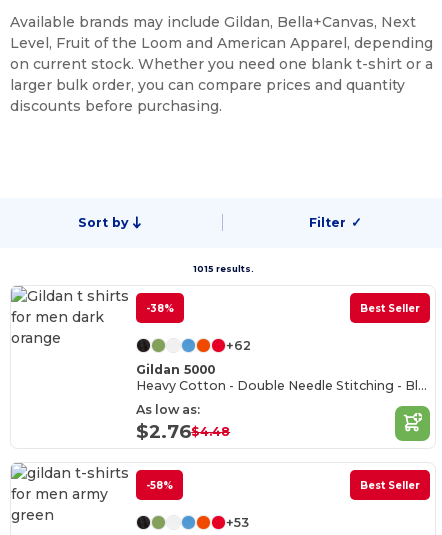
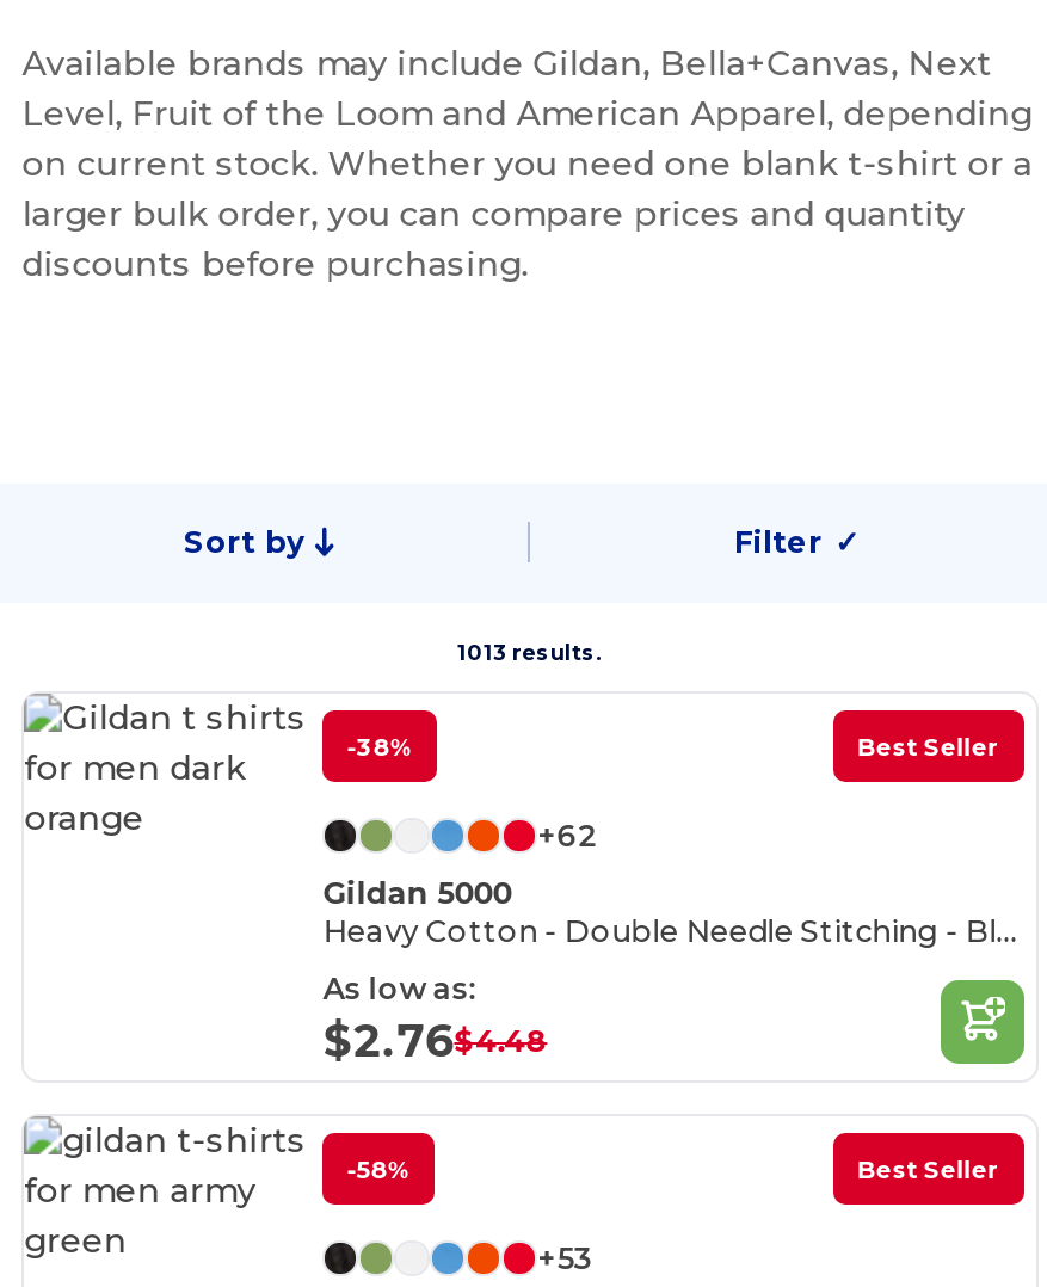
[192,263,253,273] 1015 results. -> [457,640,603,664] 1013 results.

